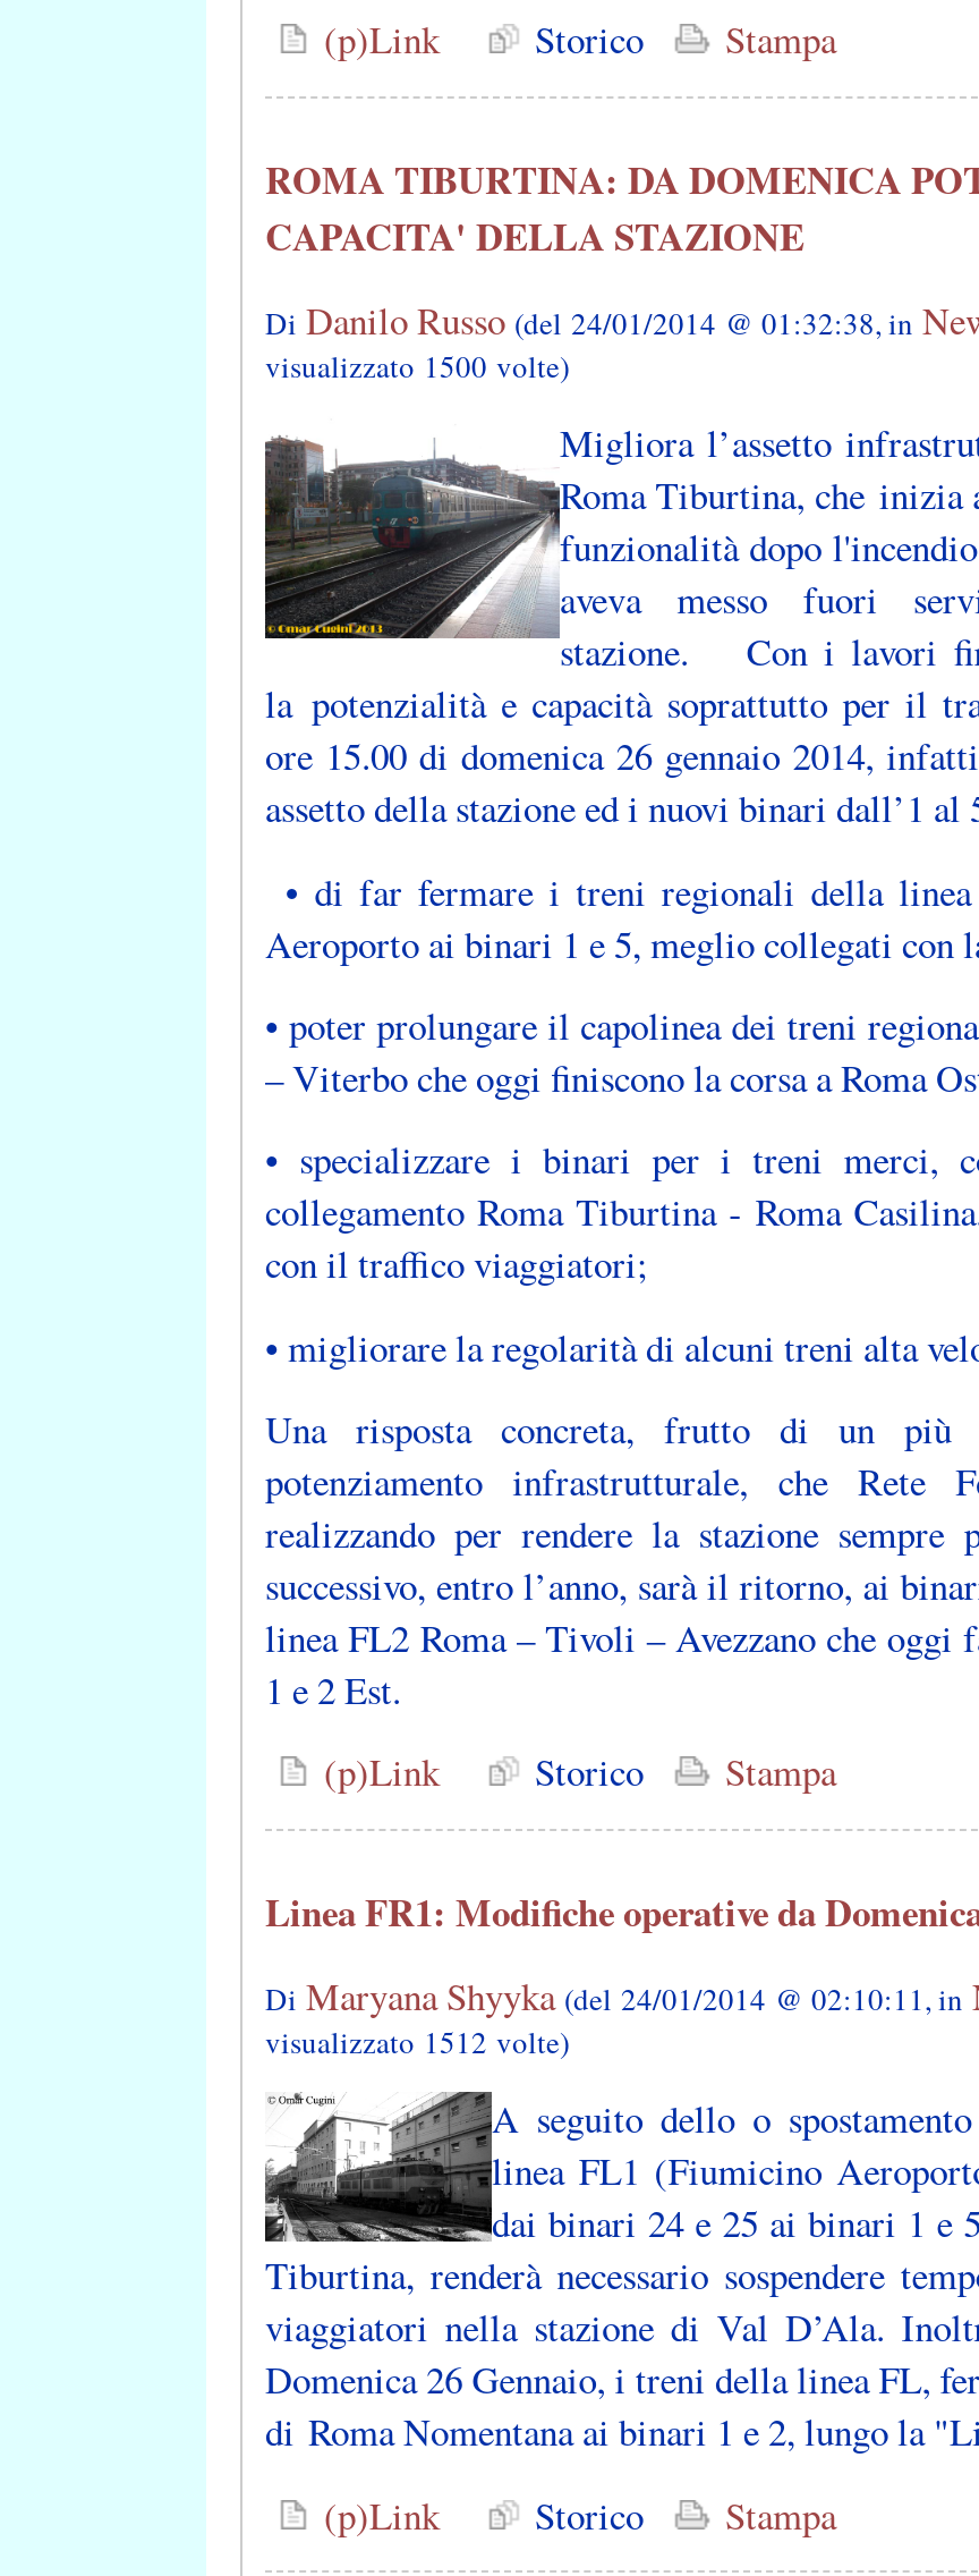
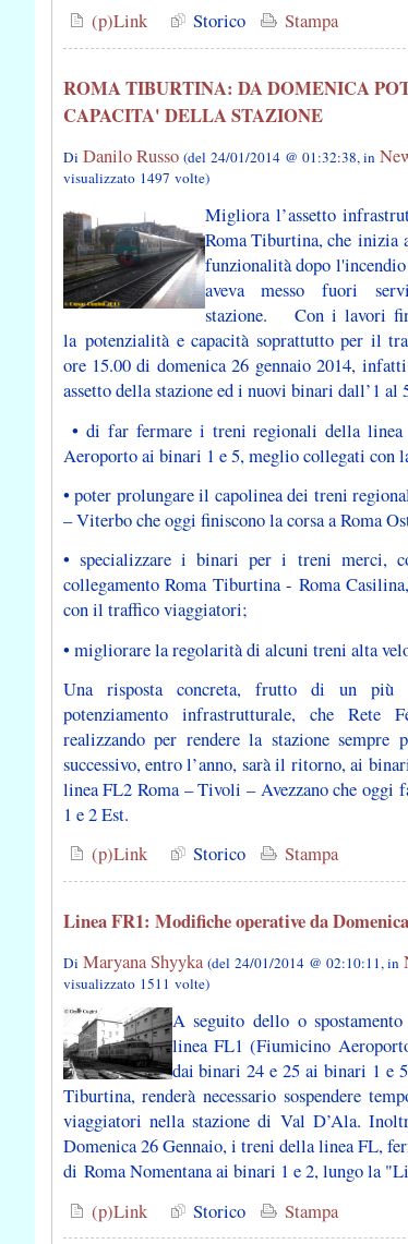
[265,346,569,387] visualizzato 1500 volte) -> [63,168,209,188] visualizzato 1497 volte)
[265,2021,569,2062] visualizzato 1512 volte) -> [63,974,209,993] visualizzato 1511 volte)

